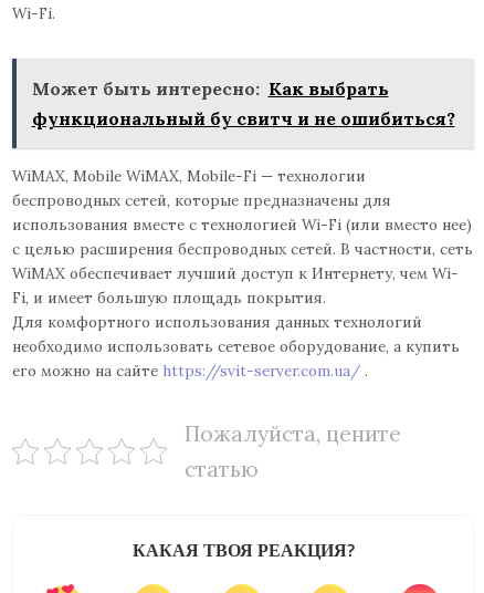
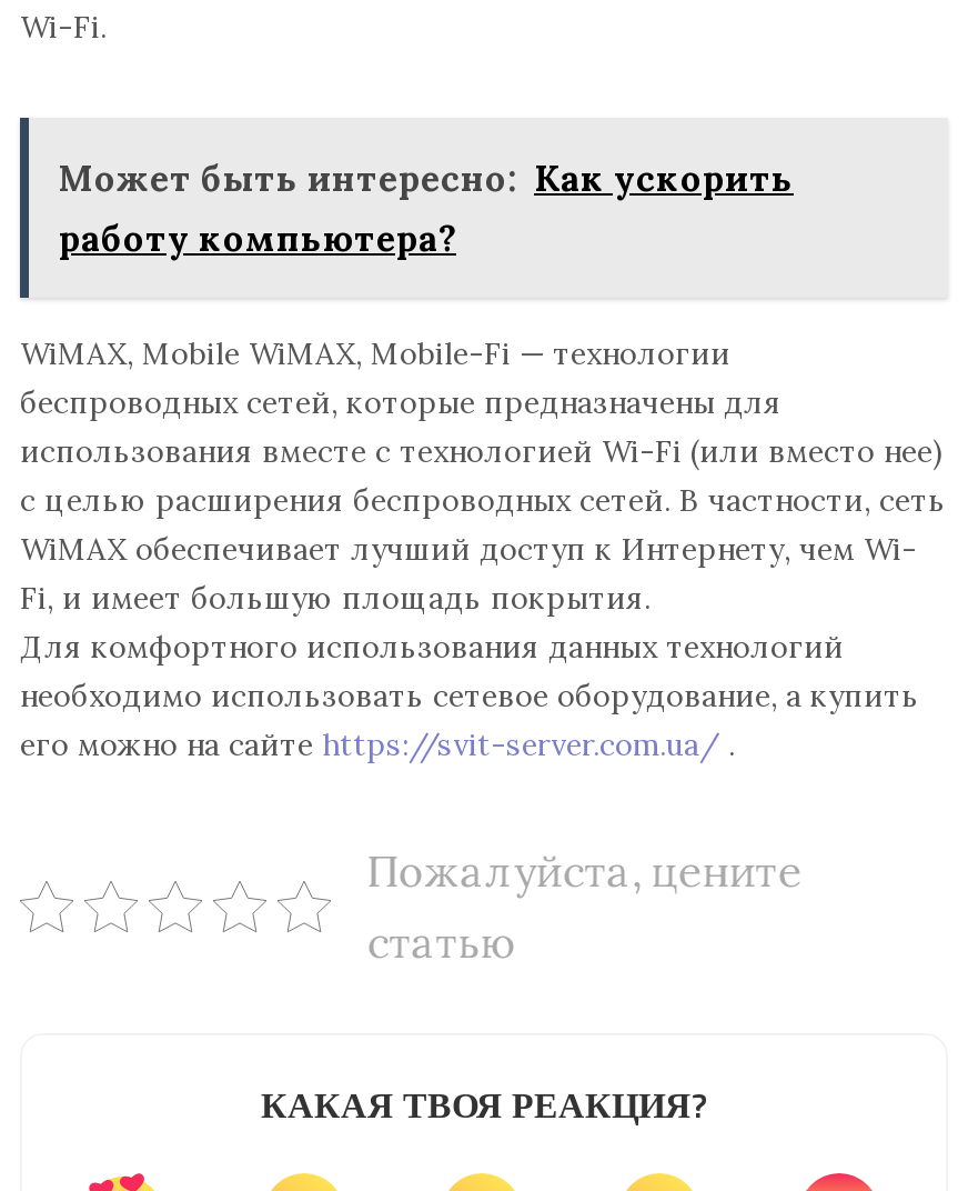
[31,77,455,129] Может быть интересно: Как выбрать | функциональный бу свитч и не ошибиться? -> [59,154,794,259] Может быть интересно: Как ускорить | работу компьютера?

